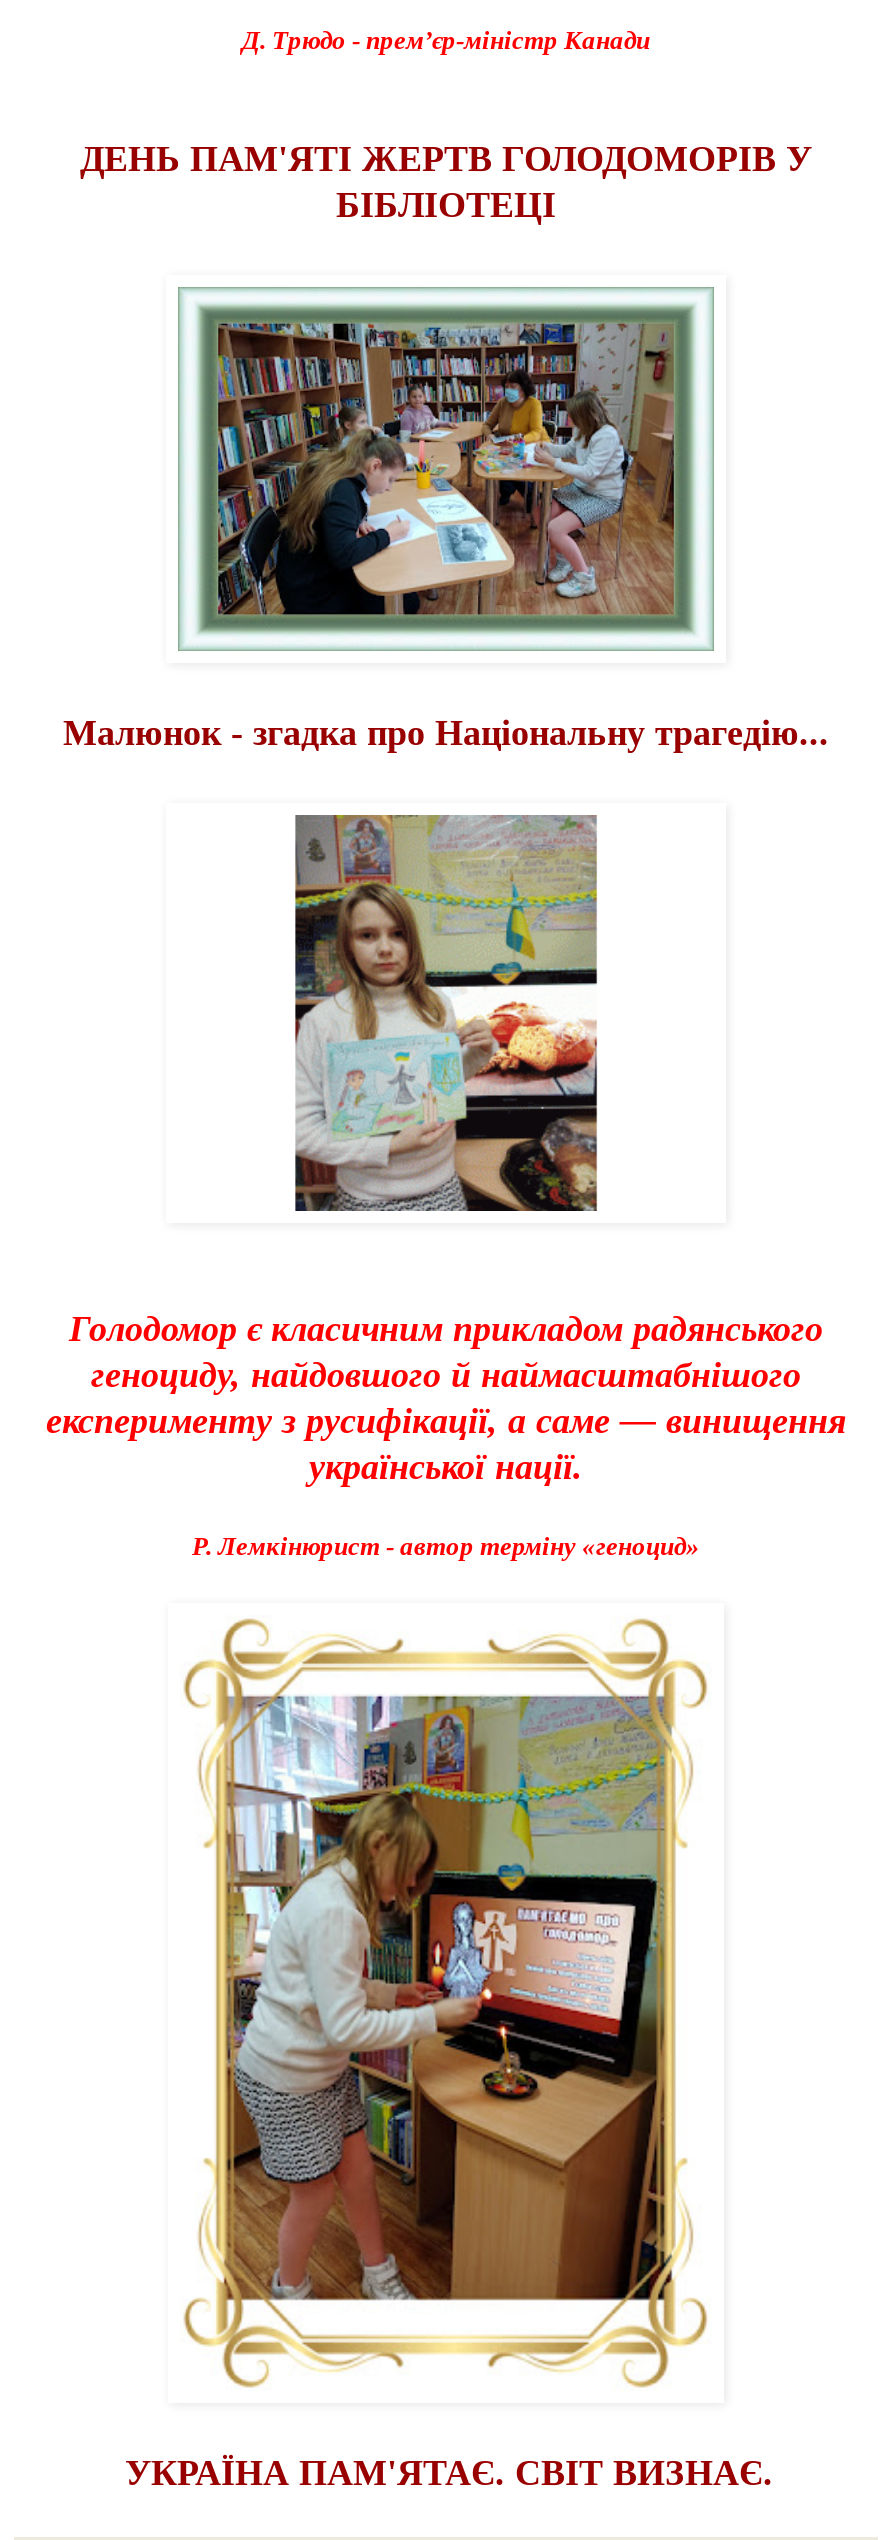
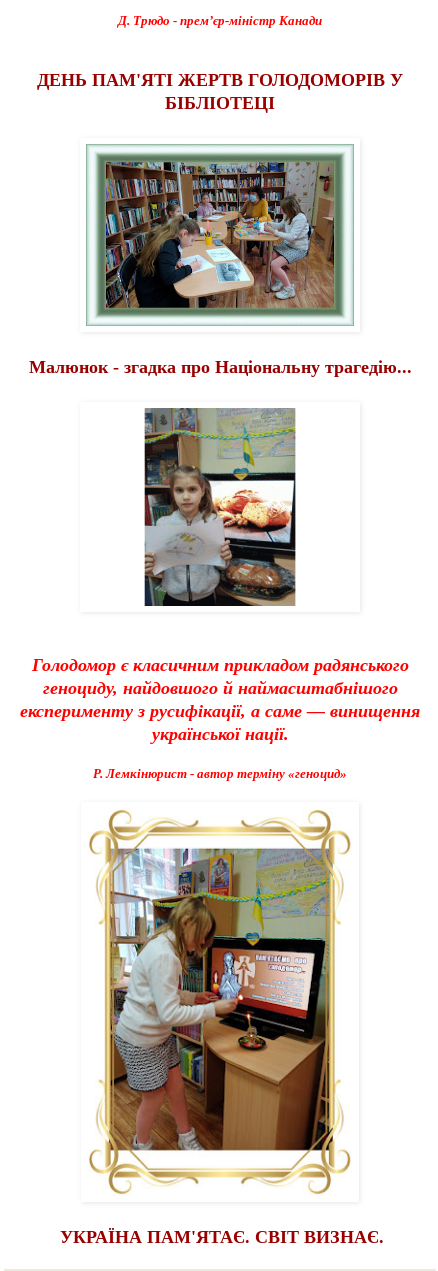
[294,813,598,1213] [image] -> [144,407,297,606] [image]

